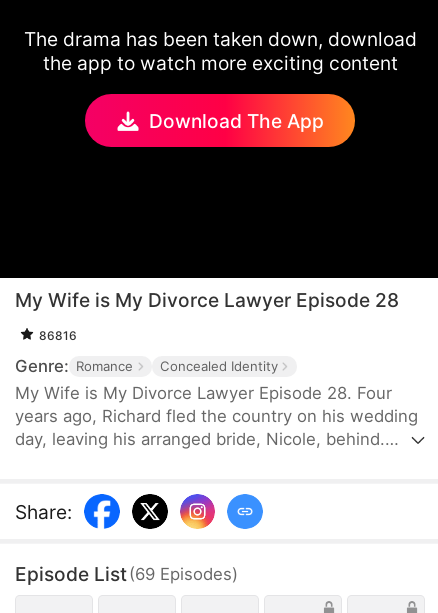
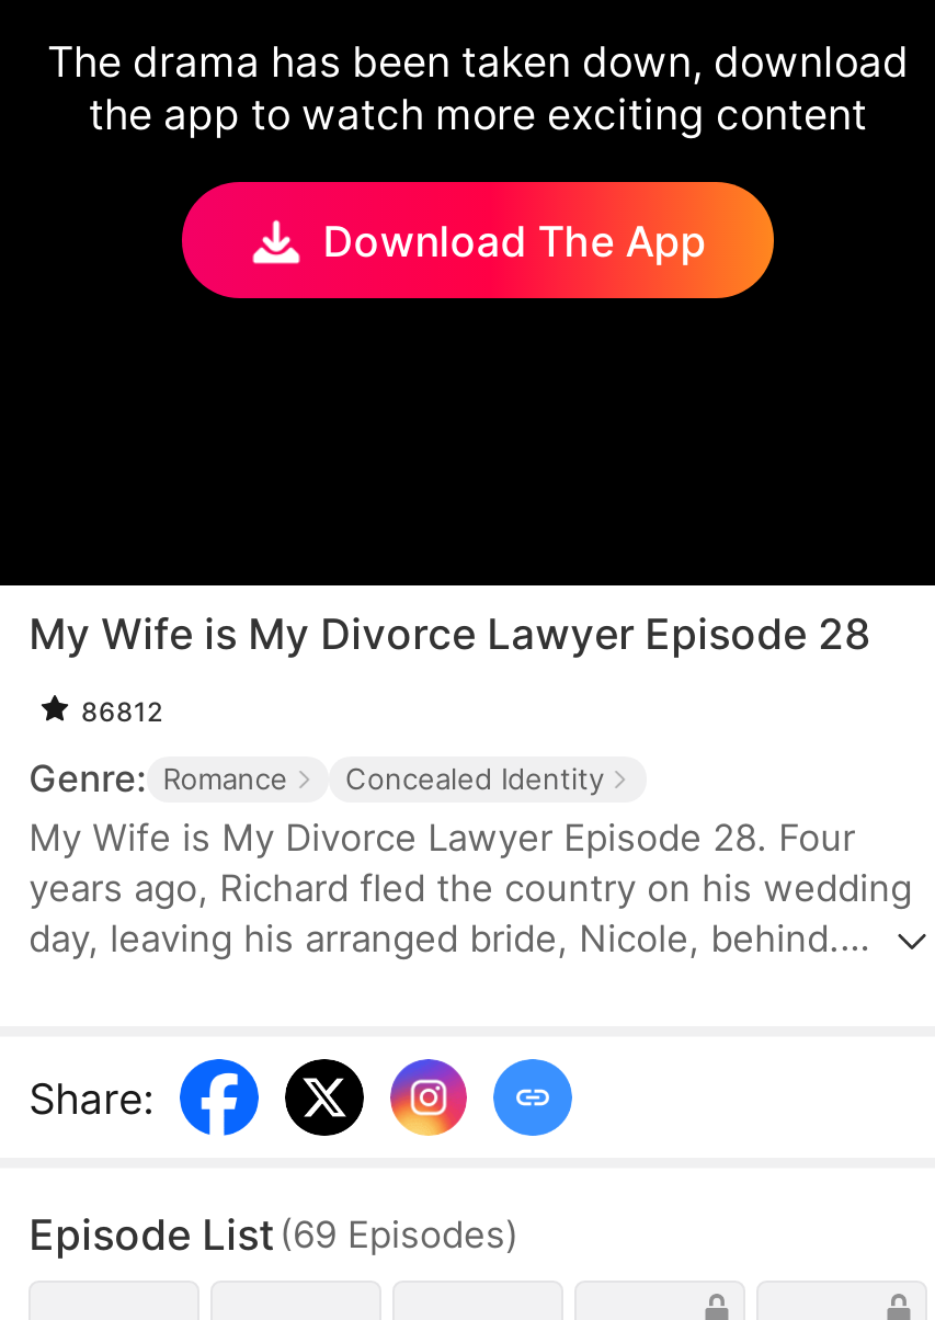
[39,328,77,343] 86816 -> [81,694,162,727] 86812

